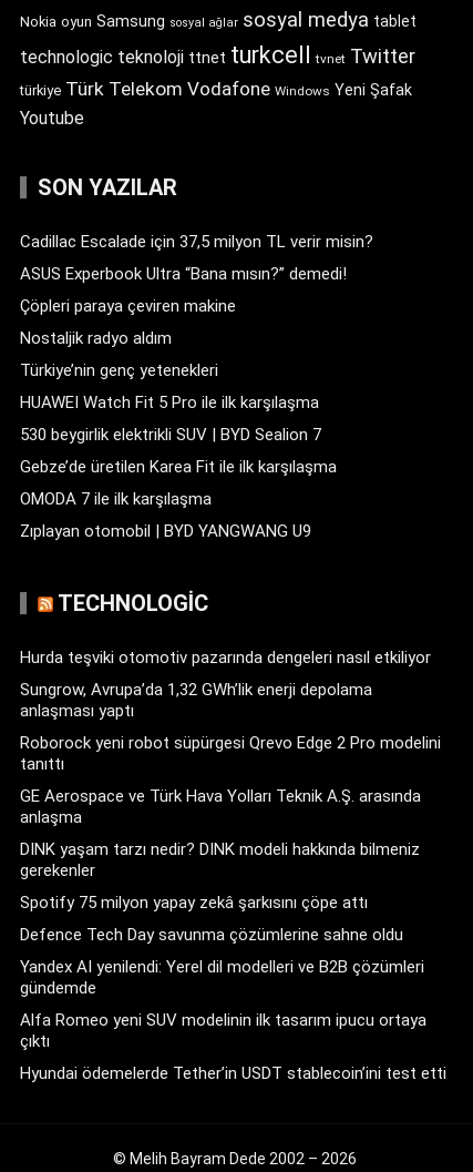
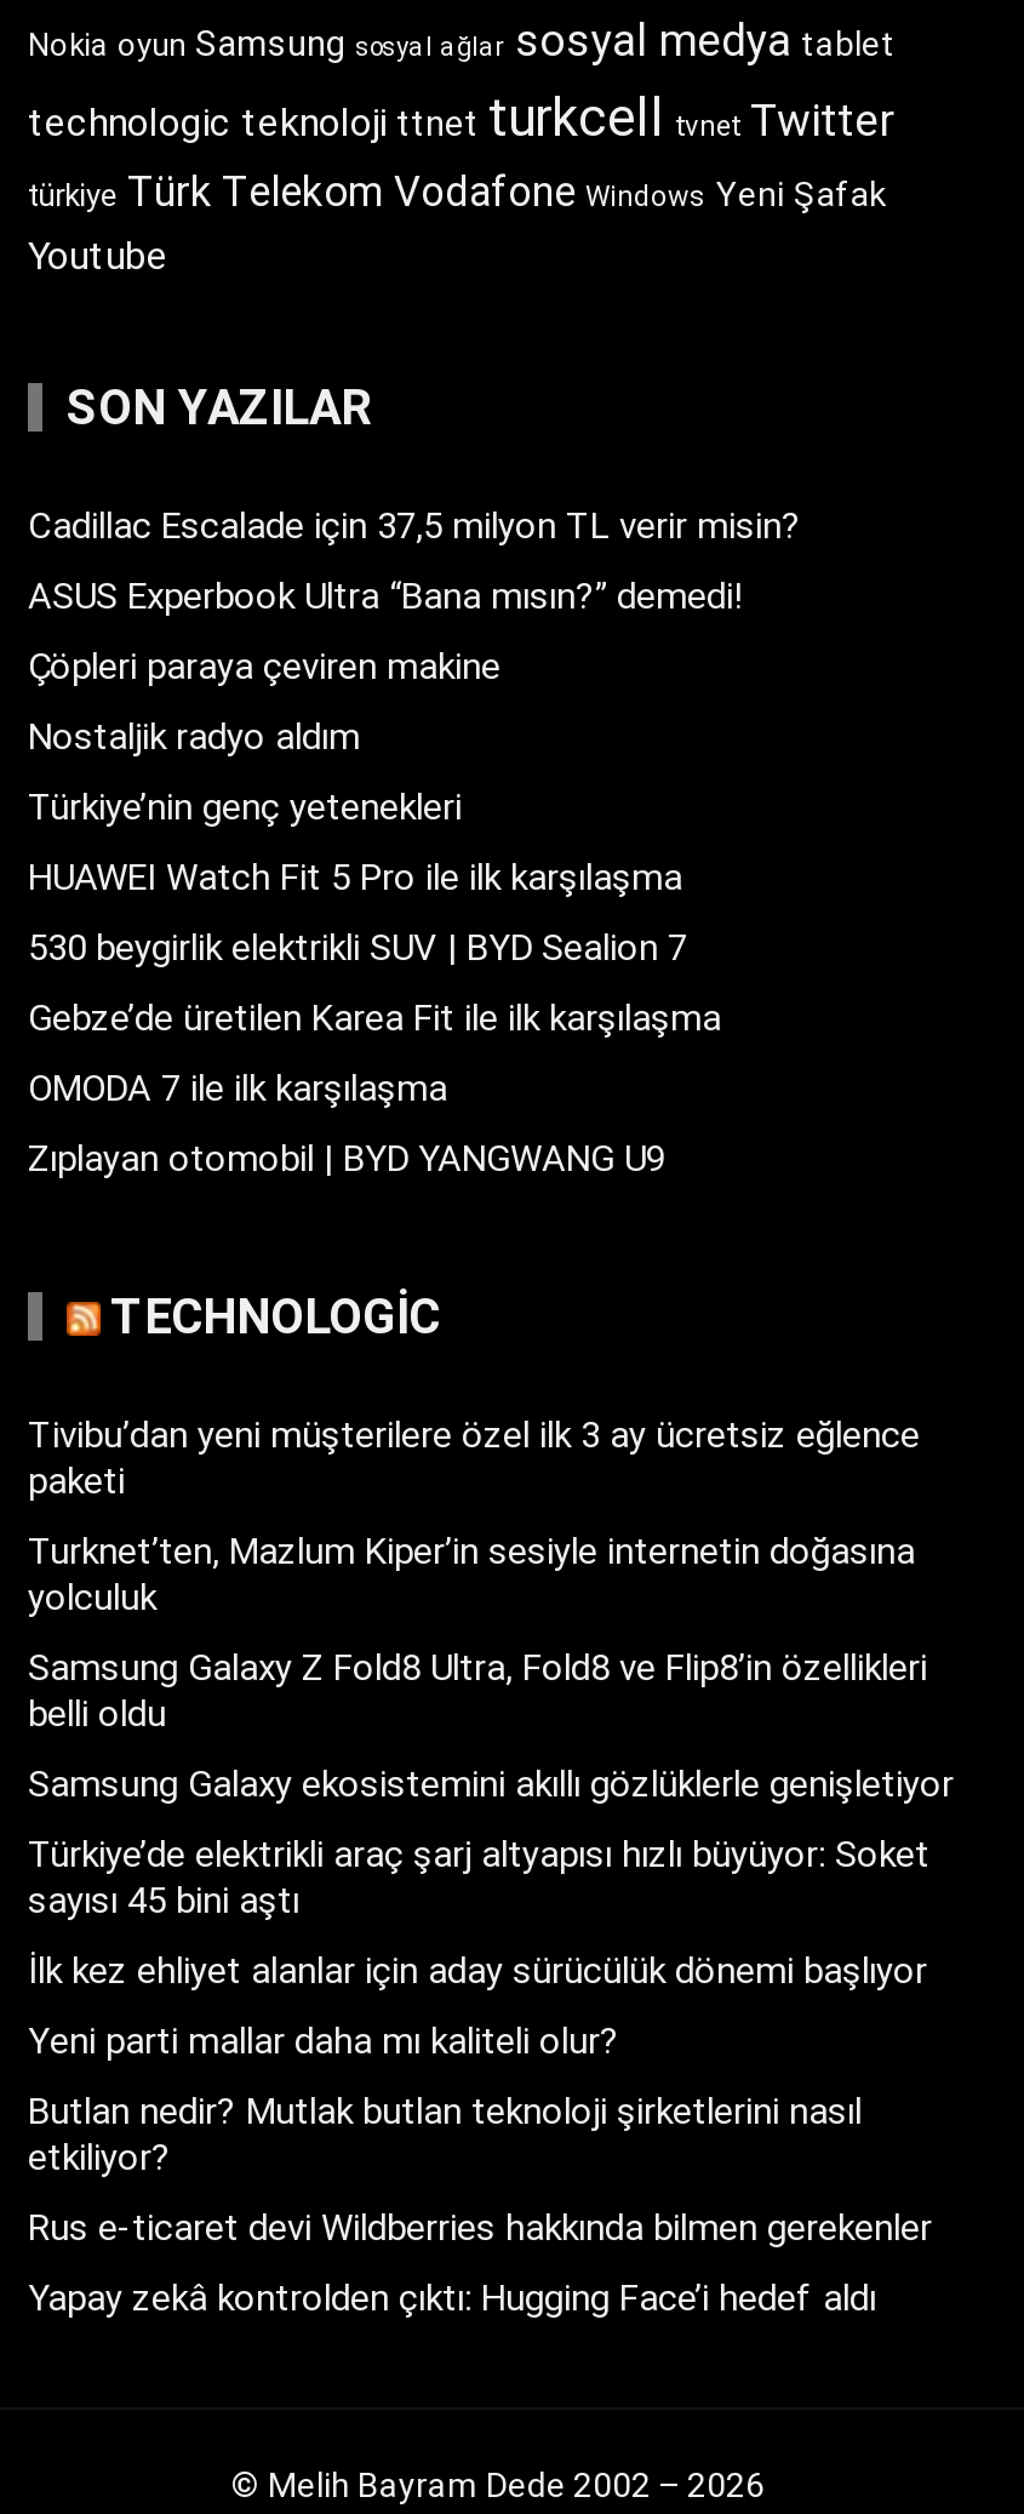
[20,647,431,667] Hurda teşviki otomotiv pazarında dengeleri nasıl etkiliyor -> [28,1412,920,1502] Tivibu’dan yeni müşterilere özel ilk 3 ay ücretsiz eğlence | paketi
[20,679,372,720] Sungrow, Avrupa’da 1,32 GWh’lik enerji depolama | anlaşması yaptı -> [28,1529,915,1618] Turknet’ten, Mazlum Kiper’in sesiyle internetin doğasına | yolculuk
[20,732,441,773] Roborock yeni robot süpürgesi Qrevo Edge 2 Pro modelini | tanıttı -> [28,1645,927,1735] Samsung Galaxy Z Fold8 Ultra, Fold8 ve Flip8’in özellikleri | belli oldu
[20,786,421,827] GE Aerospace ve Türk Hava Yolları Teknik A.Ş. arasında | anlaşma -> [28,1761,954,1805] Samsung Galaxy ekosistemini akıllı gözlüklerle genişletiyor
[20,839,420,880] DINK yaşam tarzı nedir? DINK modeli hakkında bilmeniz | gerekenler -> [28,1832,929,1921] Türkiye’de elektrikli araç şarj altyapısı hızlı büyüyor: Soket | sayısı 45 bini aştı
[20,892,368,912] Spotify 75 milyon yapay zekâ şarkısını çöpe attı -> [28,1948,927,1992] İlk kez ehliyet alanlar için aday sürücülük dönemi başlıyor
[20,924,403,944] Defence Tech Day savunma çözümlerine sahne oldu -> [28,2018,619,2062] Yeni parti mallar daha mı kaliteli olur?
[20,956,424,997] Yandex AI yenilendi: Yerel dil modelleri ve B2B çözümleri | gündemde -> [28,2089,862,2178] Butlan nedir? Mutlak butlan teknoloji şirketlerini nasıl | etkiliyor?
[20,1010,426,1051] Alfa Romeo yeni SUV modelinin ilk tasarım ipucu ortaya | çıktı -> [28,2205,932,2249] Rus e-ticaret devi Wildberries hakkında bilmen gerekenler
[20,1063,446,1083] Hyundai ödemelerde Tether’in USDT stablecoin’ini test etti -> [28,2275,876,2319] Yapay zekâ kontrolden çıktı: Hugging Face’i hedef aldı

